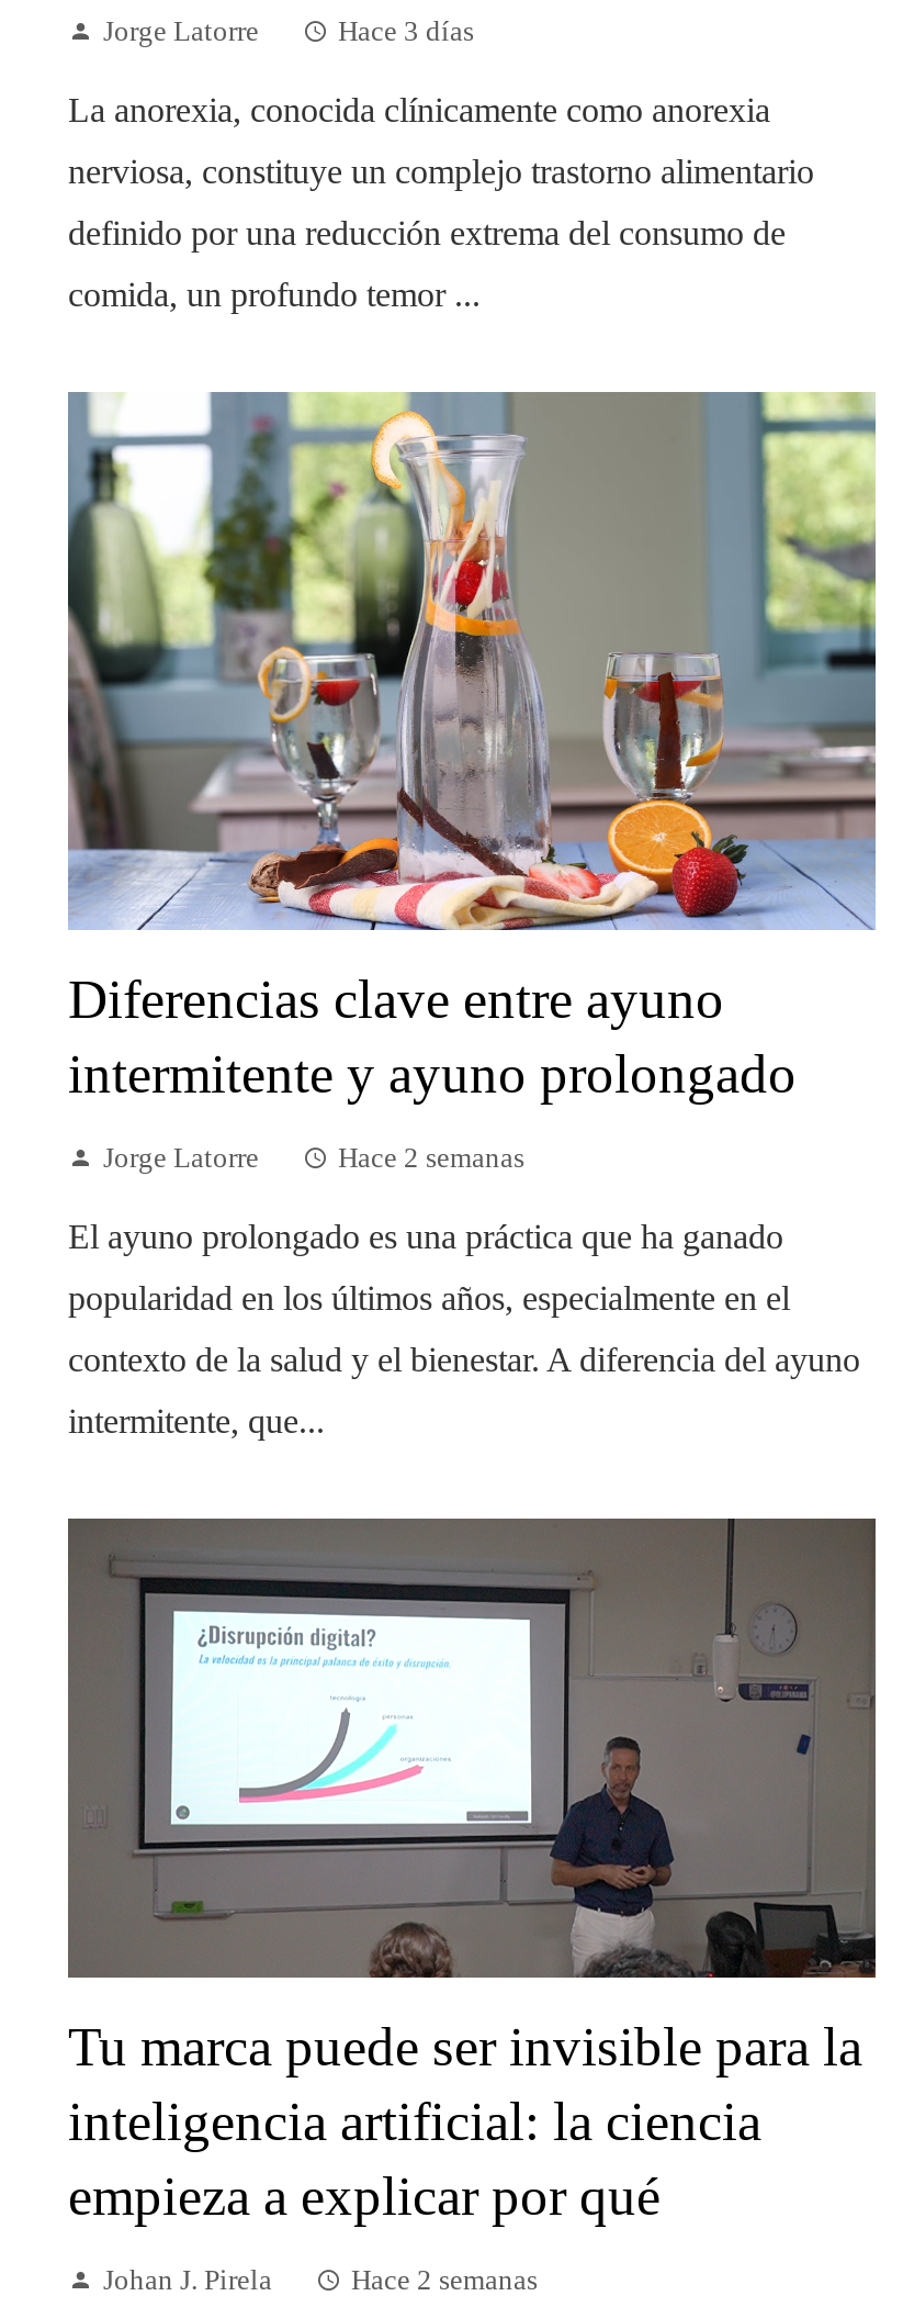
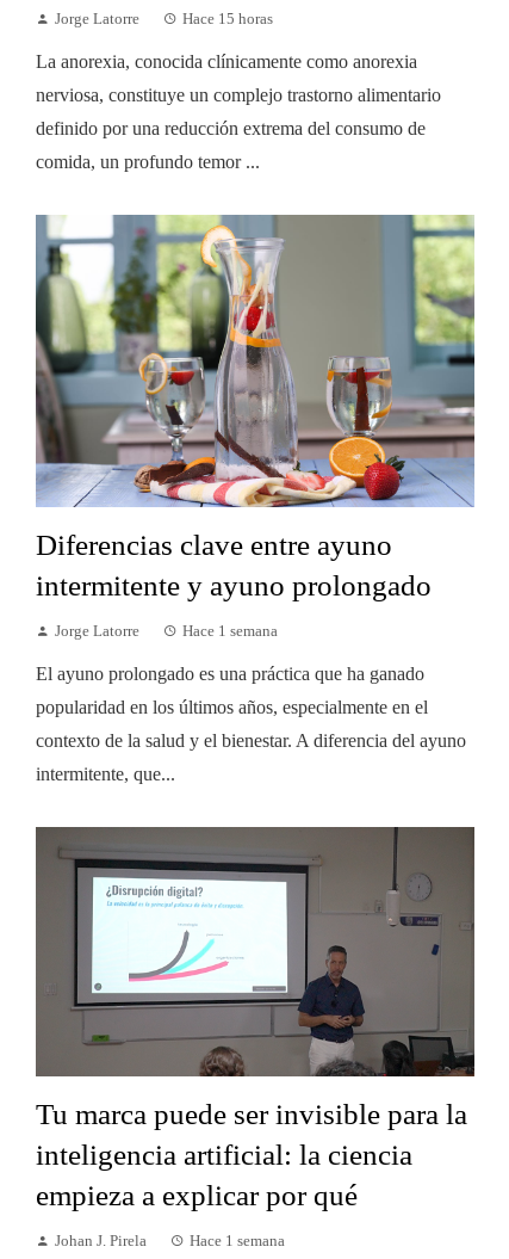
[338,16,474,47] Hace 3 días -> [182,11,273,27] Hace 15 horas
[338,1144,524,1174] Hace 2 semanas -> [182,623,278,640] Hace 1 semana
[351,2264,538,2295] Hace 2 semanas -> [190,1232,285,1249] Hace 1 semana

